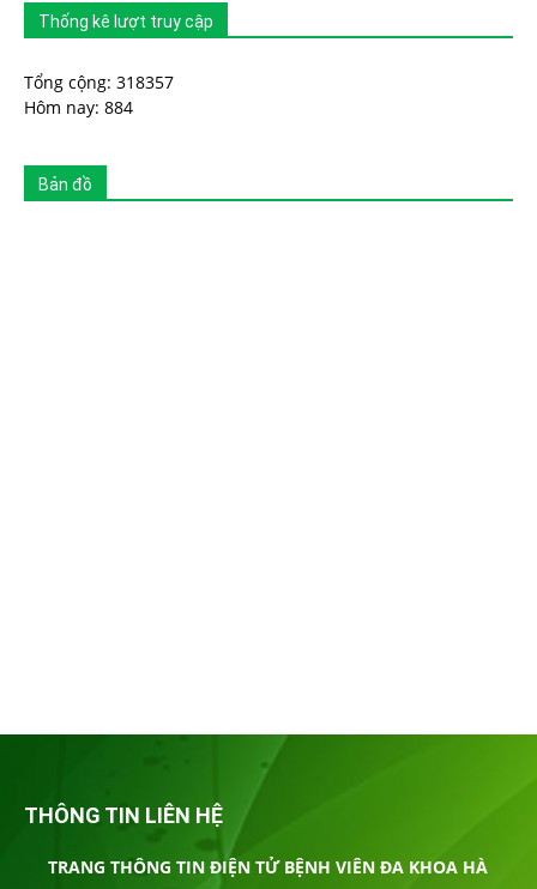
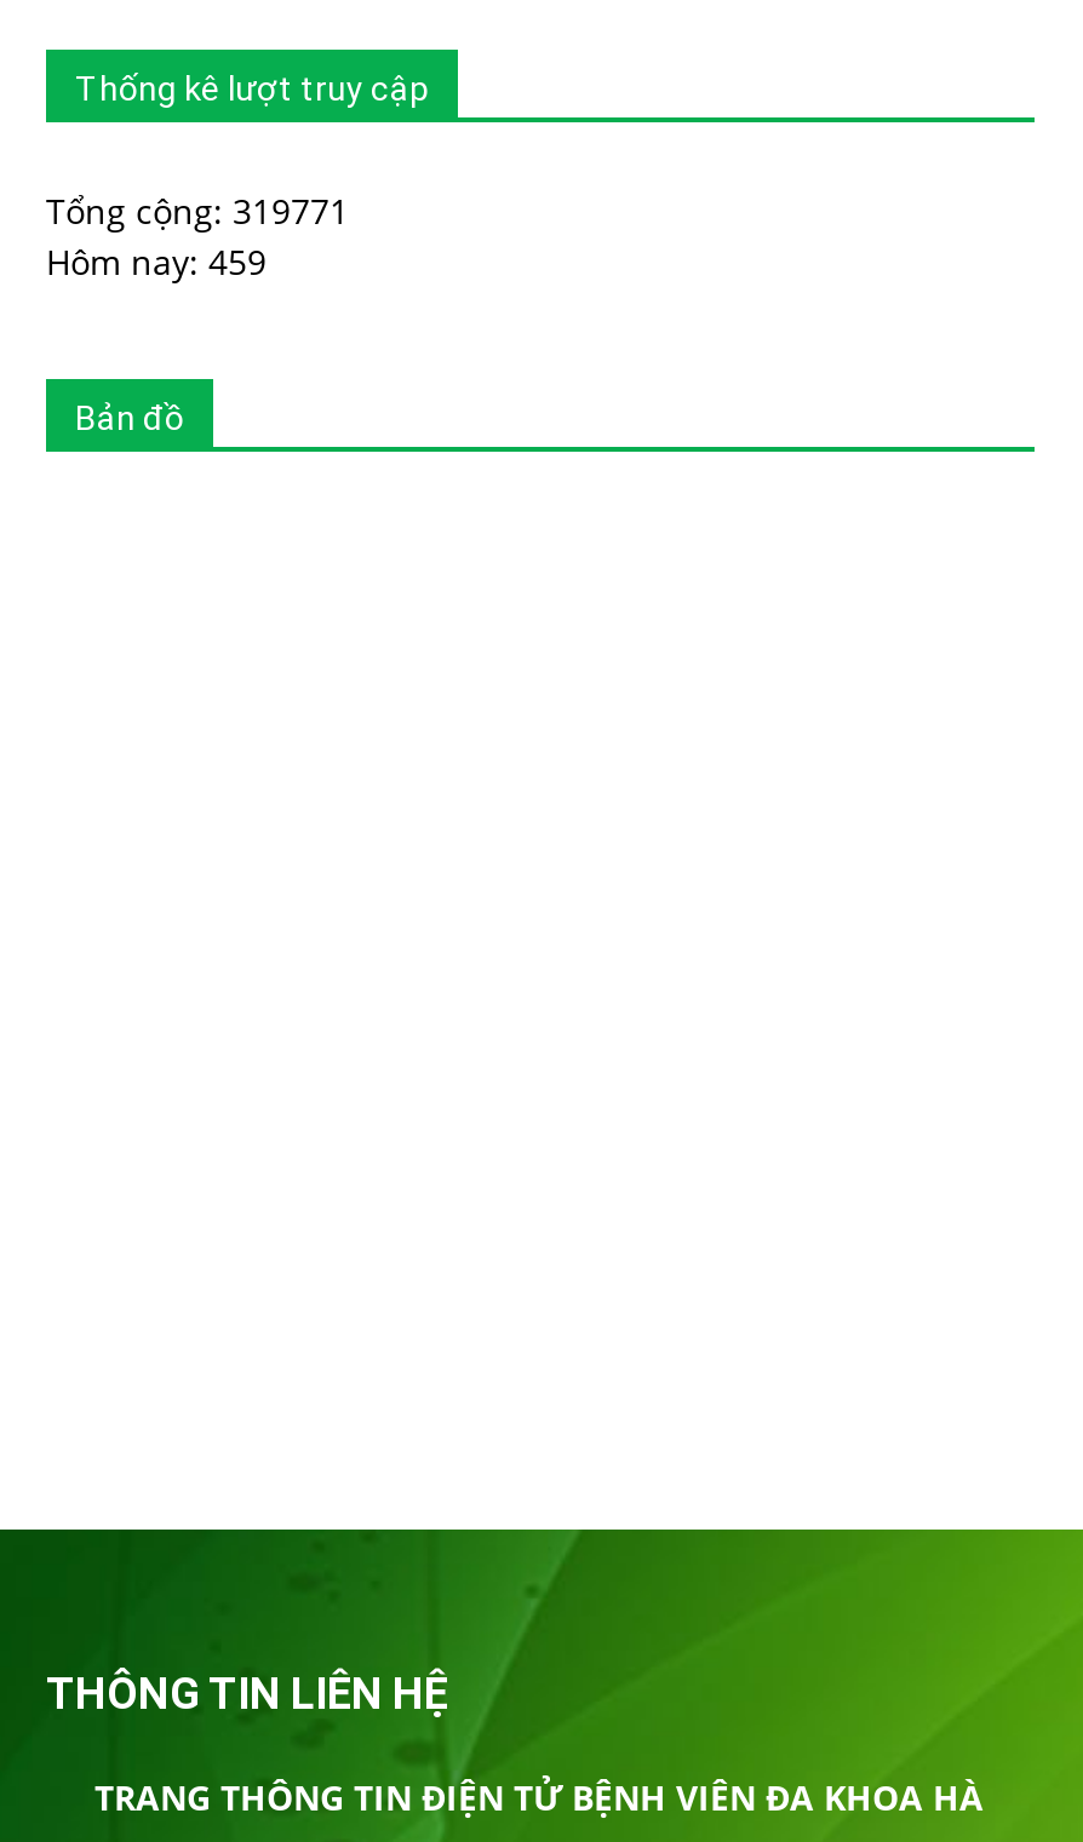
[24,71,174,93] Tổng cộng: 318357 -> [46,187,349,233] Tổng cộng: 319771
[24,96,133,118] Hôm nay: 884 -> [46,238,267,284] Hôm nay: 459

